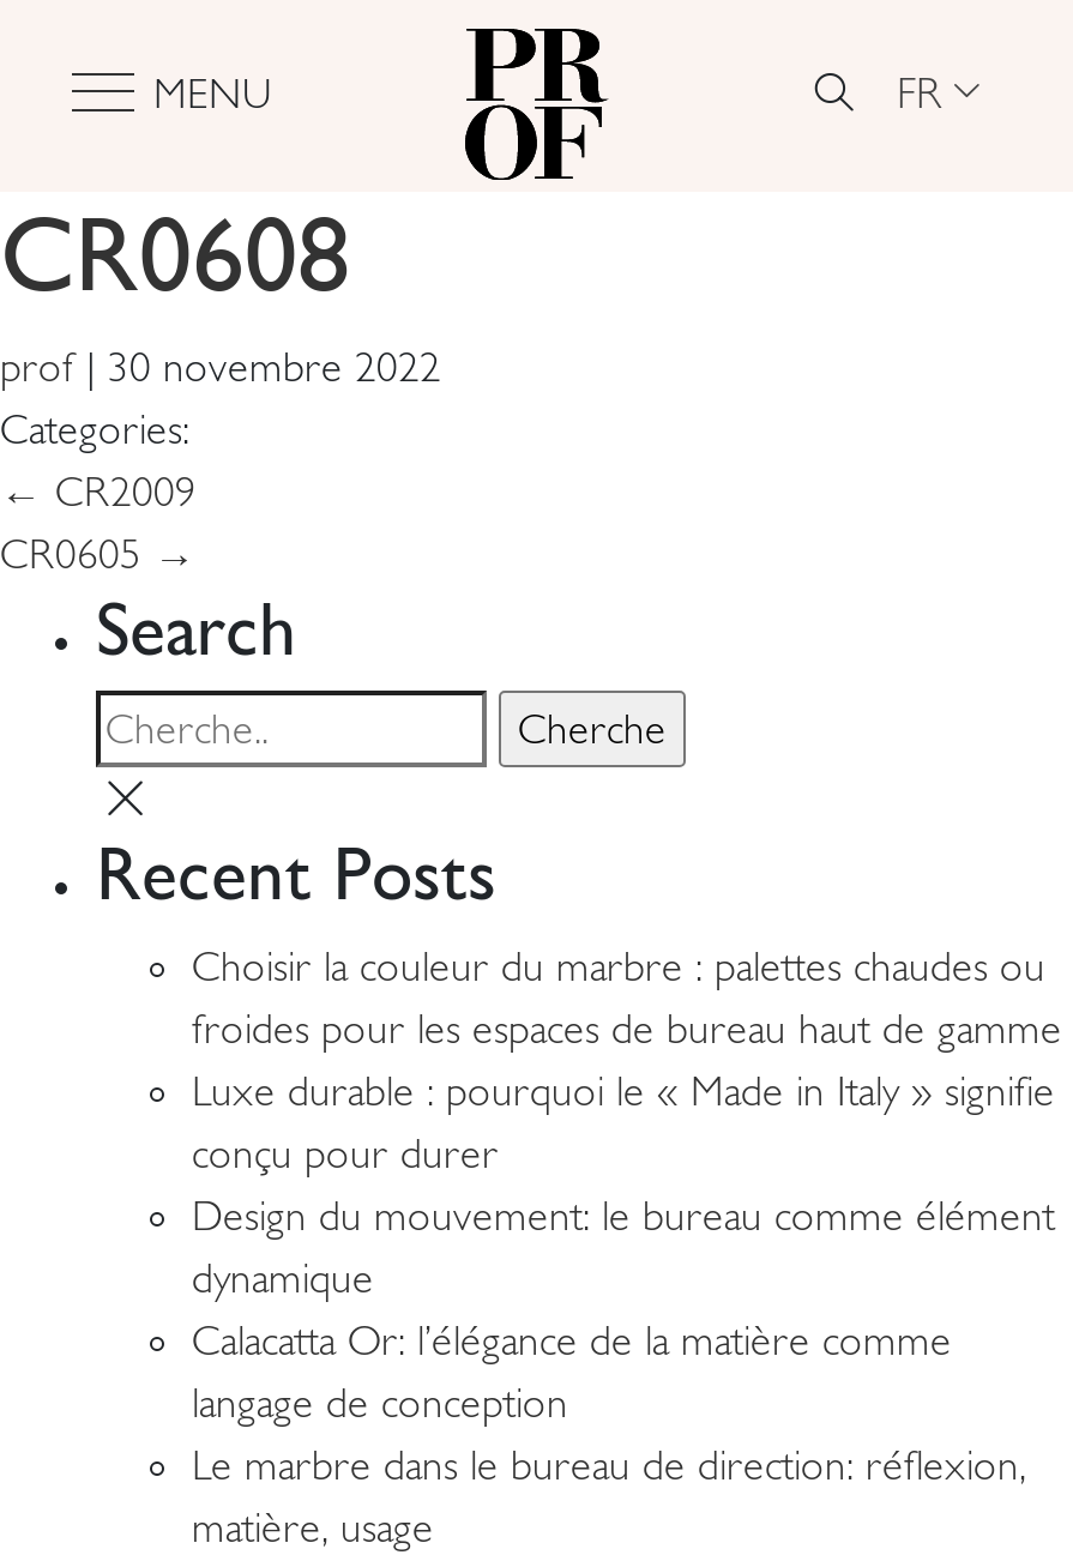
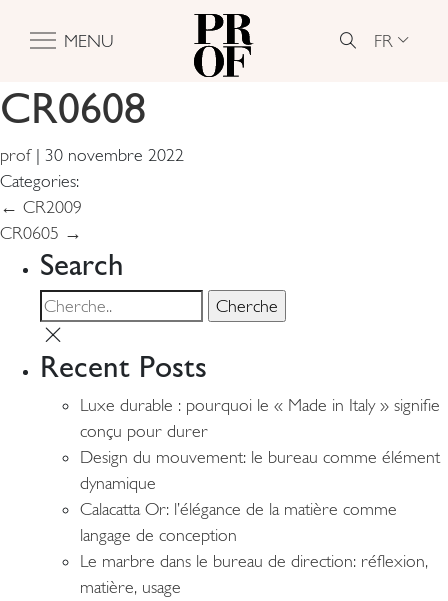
[192,942,1062,1053] Choisir la couleur du marbre : palettes chaudes ou | froides pour les espaces de bureau haut de gamme -> none

